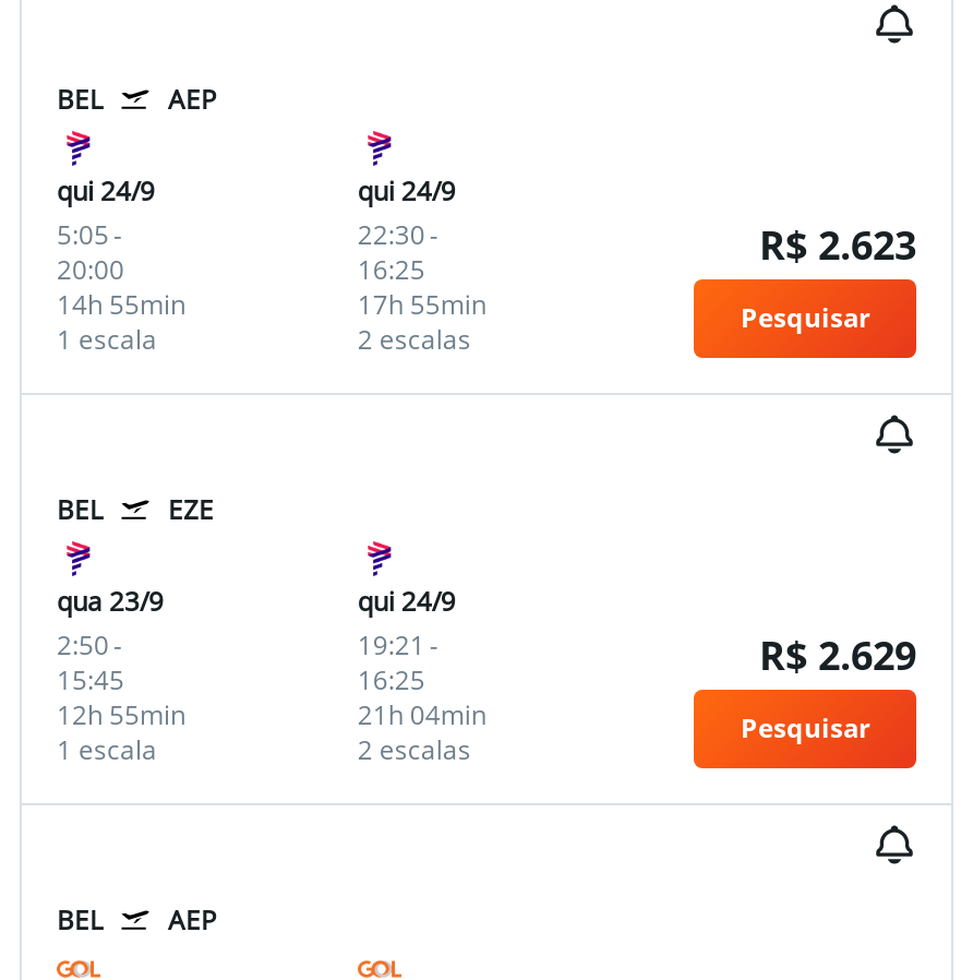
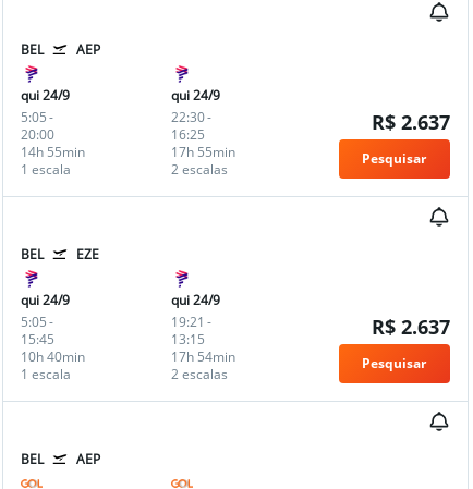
[759,218,916,270] R$ 2.623 -> [372,109,450,135] R$ 2.637
[57,582,164,663] qua 23/9 | 2:50 - -> [21,291,70,331] qui 24/9 | 5:05 -
[759,628,916,681] R$ 2.629 -> [372,313,450,340] R$ 2.637
[358,661,425,698] 16:25 -> [171,330,205,348] 13:15
[57,696,185,733] 12h 55min -> [21,347,85,366] 10h 40min
[358,696,486,733] 21h 04min -> [171,347,235,366] 17h 54min

